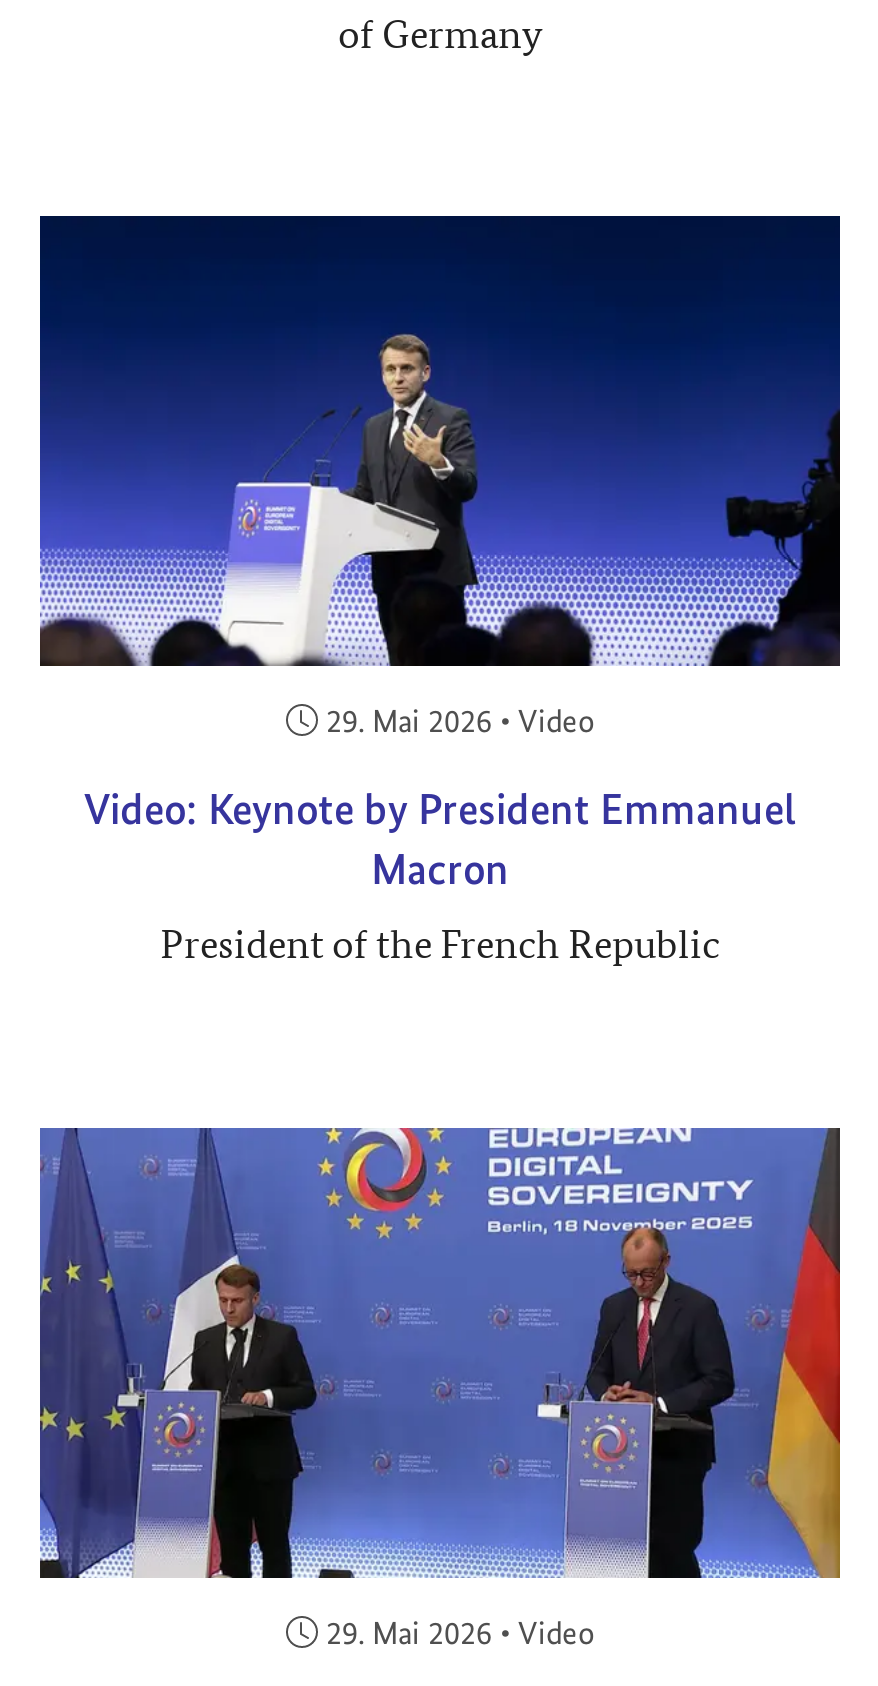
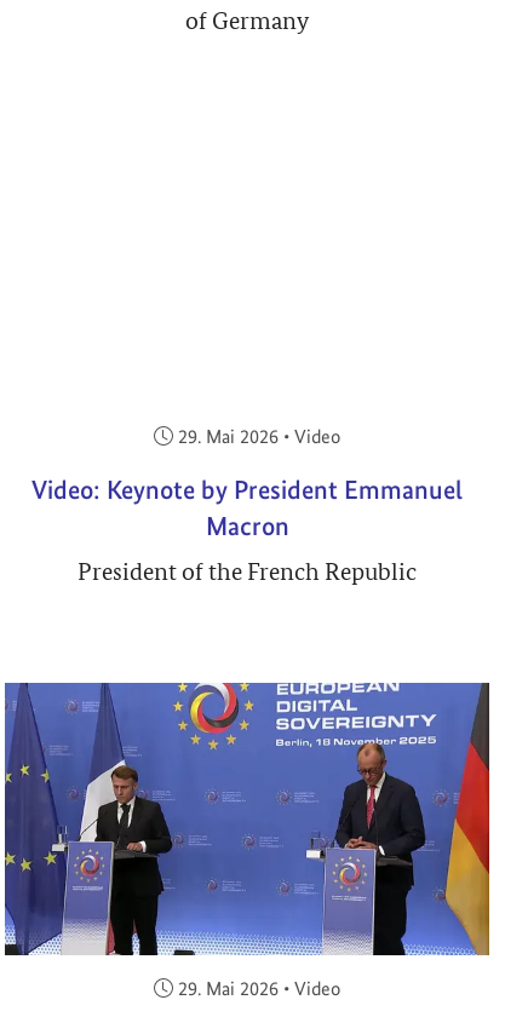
[38,214,842,668] [image] -> none

